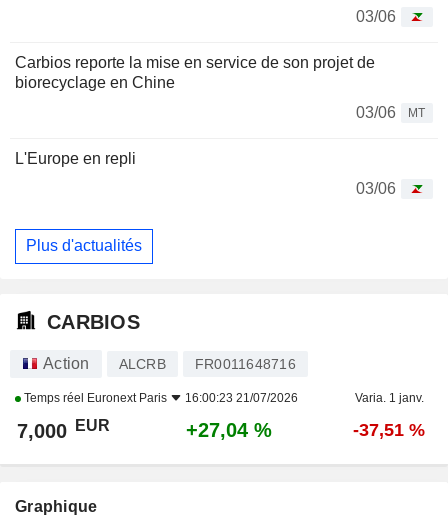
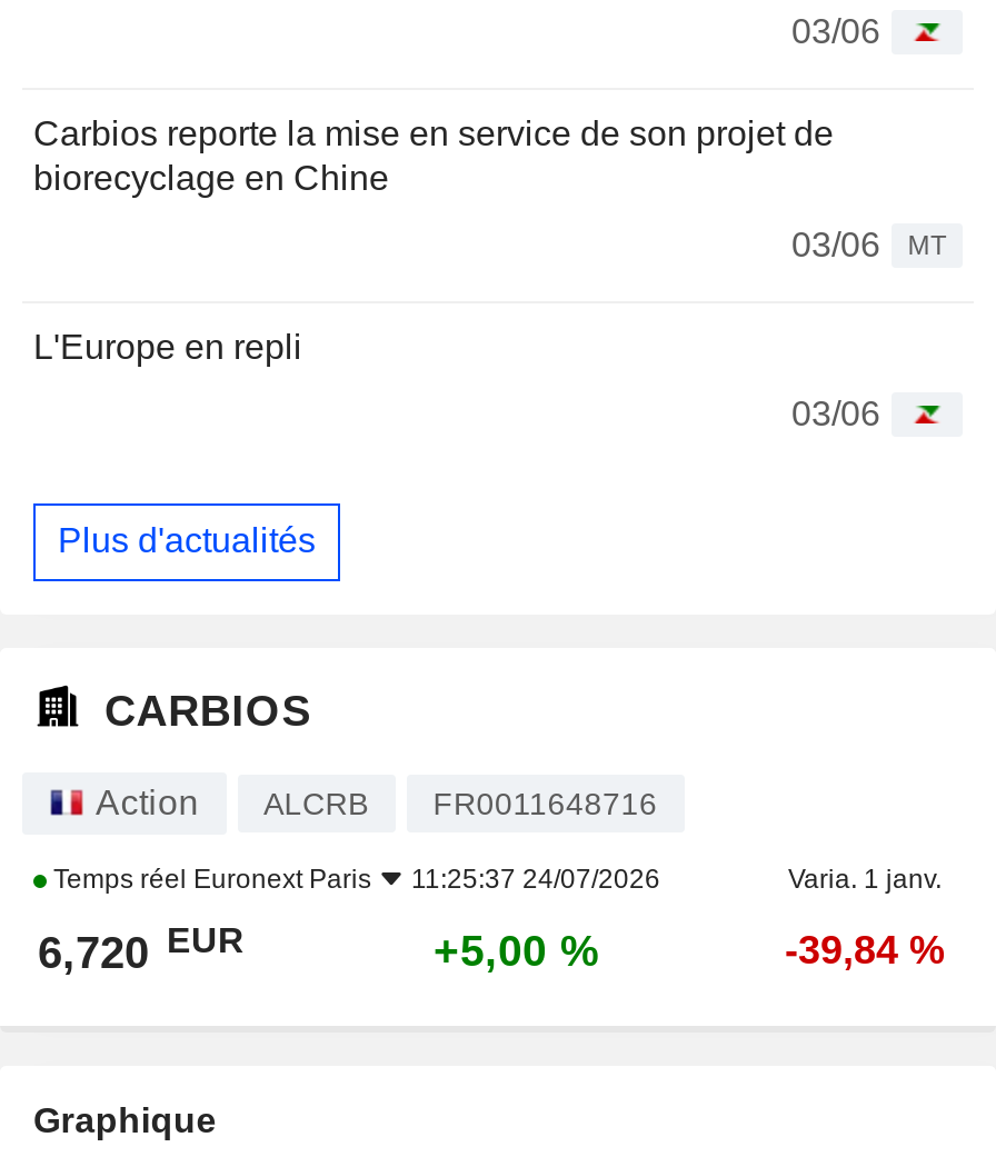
[21,391,298,405] Temps réel Euronext Paris 16:00:23 21/07/2026 -> [47,864,660,895] Temps réel Euronext Paris 11:25:37 24/07/2026
[17,417,110,442] 7,000 EUR -> [38,920,245,977] 6,720 EUR
[186,419,272,441] +27,04 % -> [434,926,600,975] +5,00 %
[353,420,425,440] -37,51 % -> [785,928,945,973] -39,84 %

